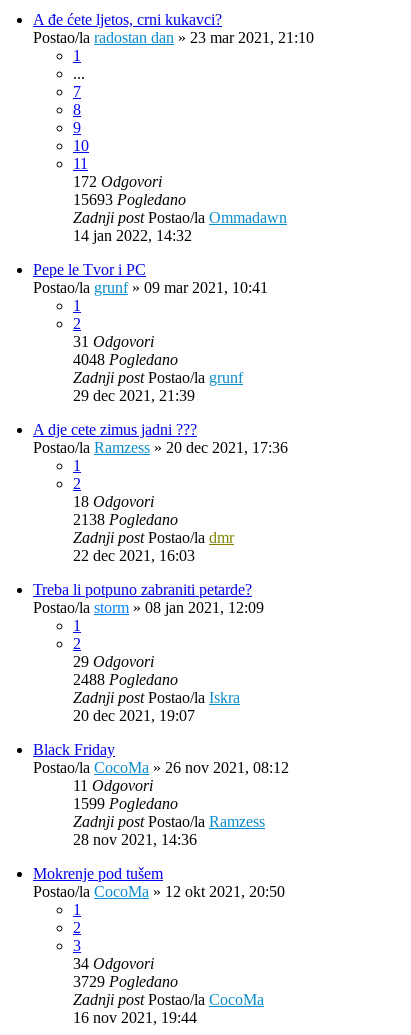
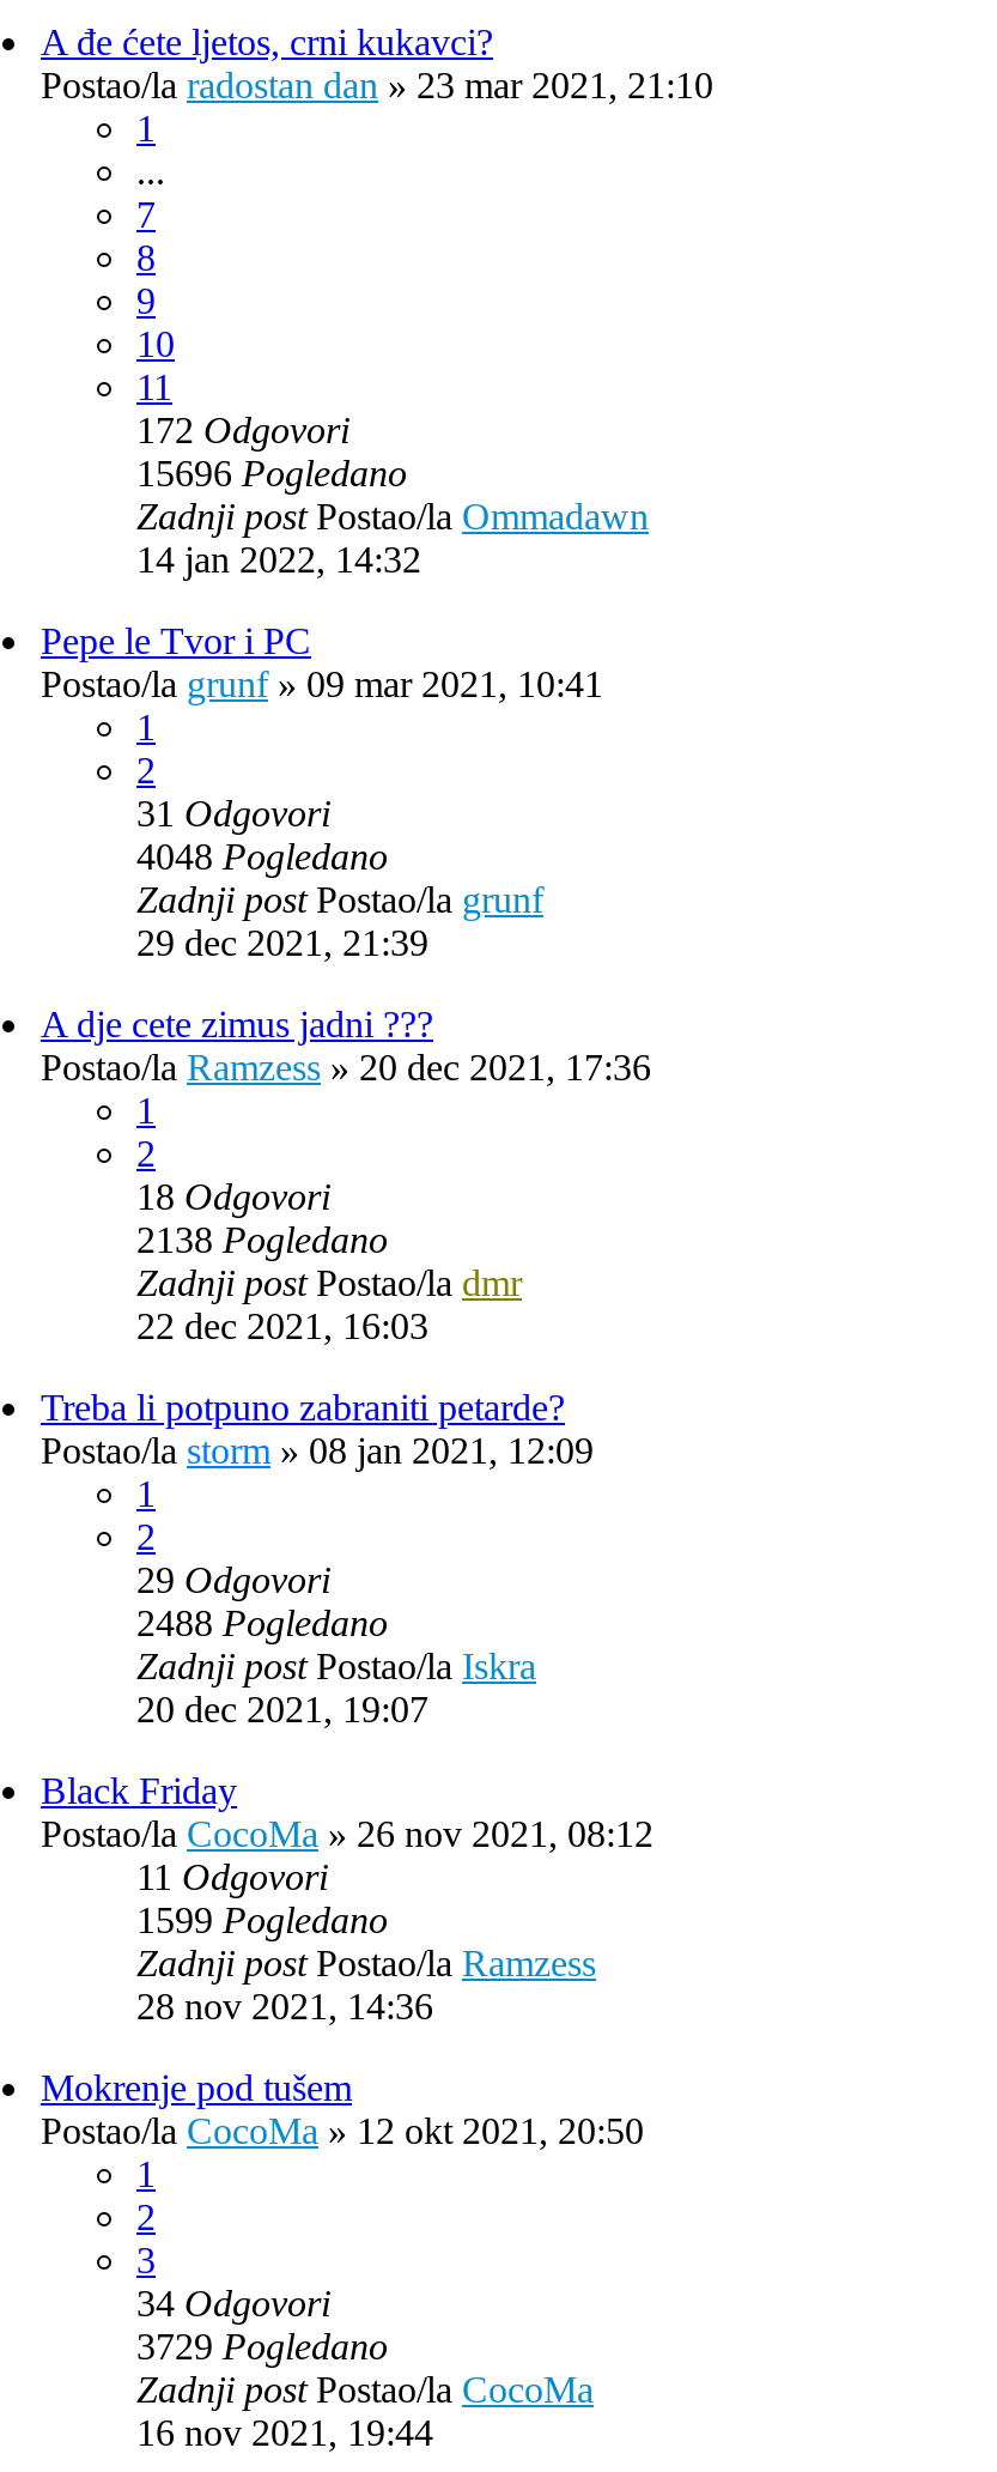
[73,191,186,208] 15693 Pogledano -> [136,452,407,493] 15696 Pogledano

